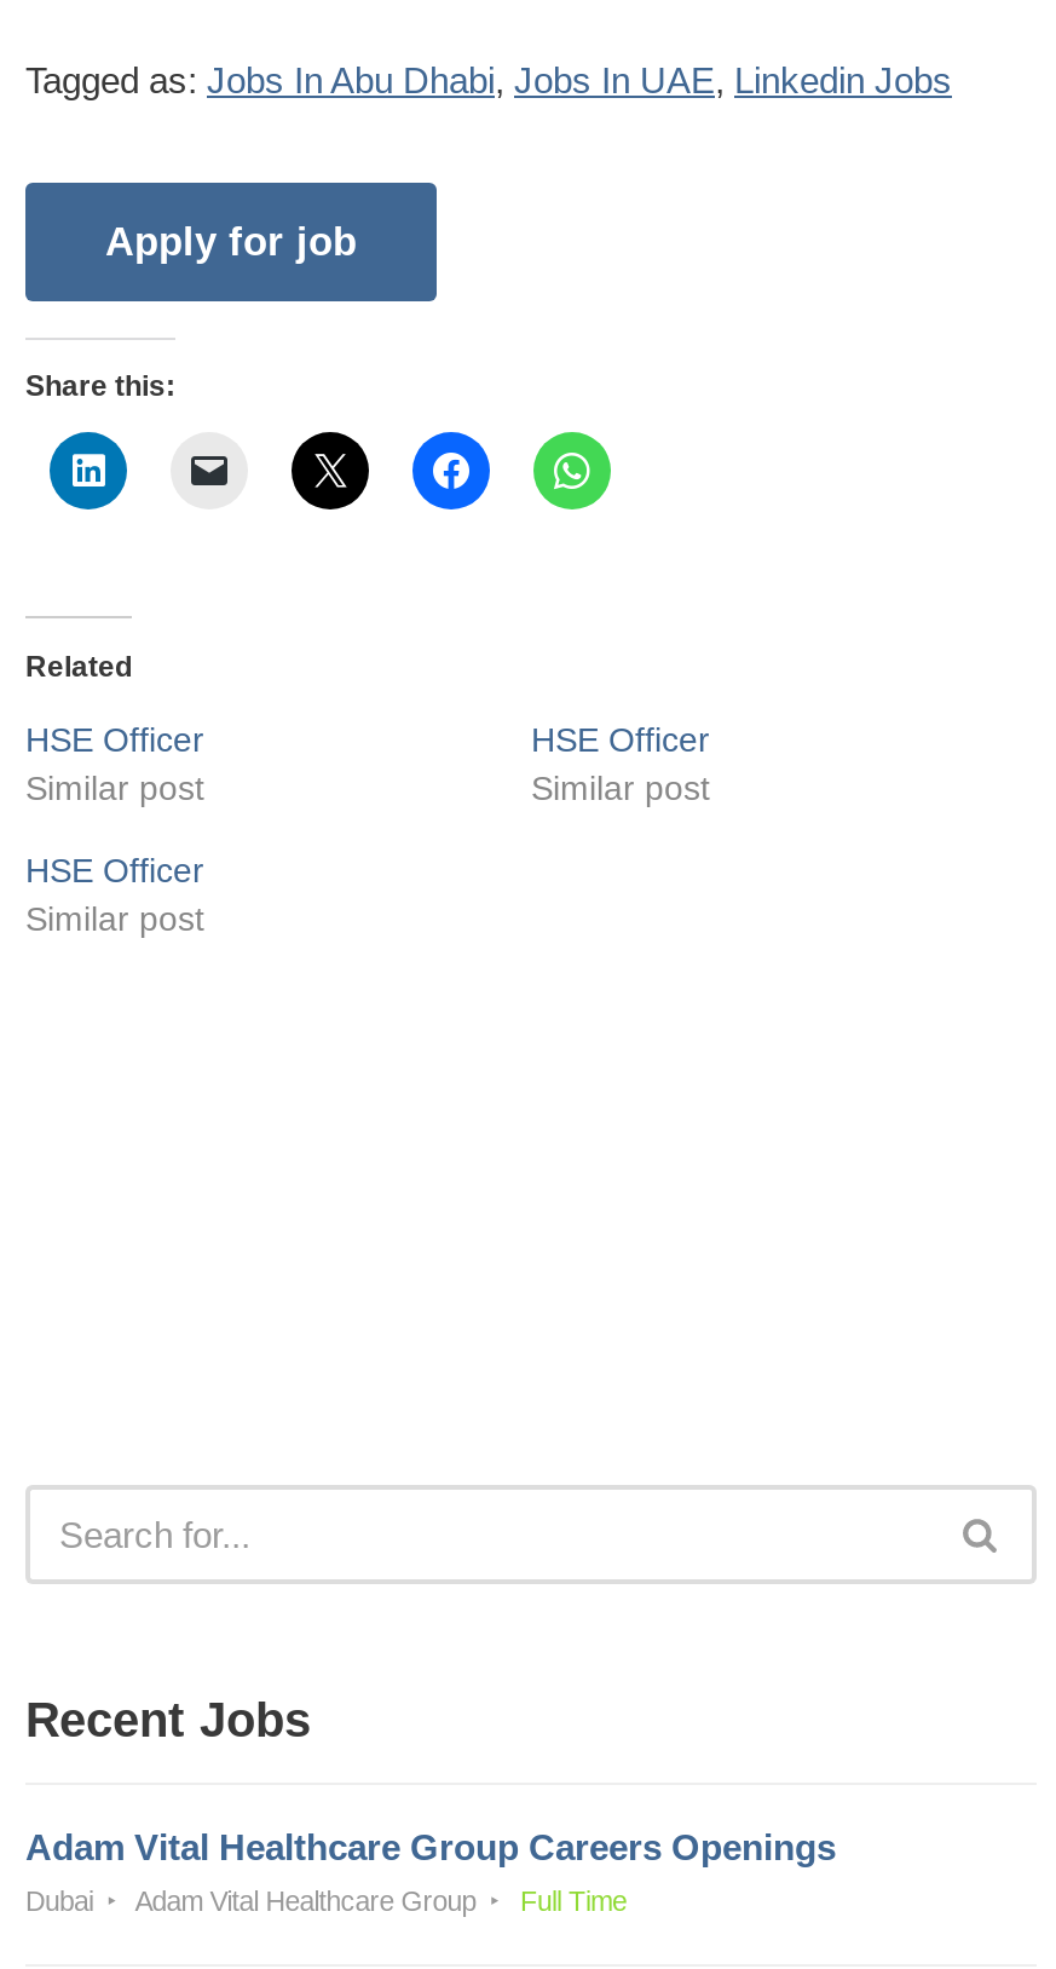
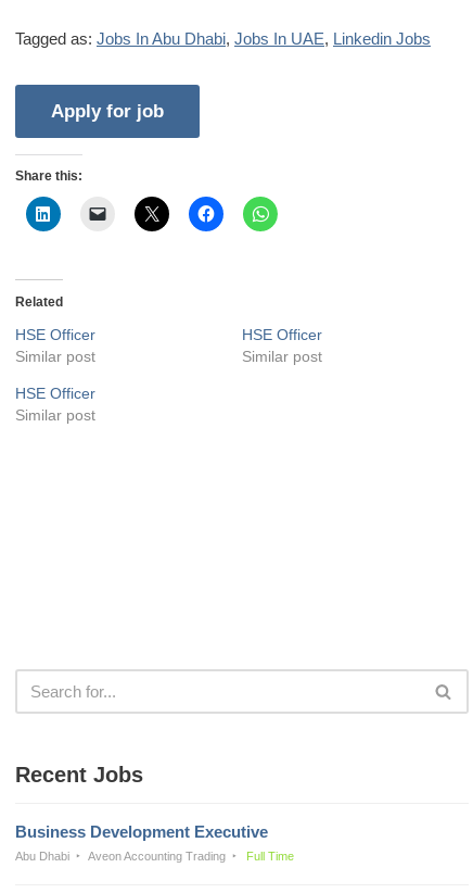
[25,1825,836,1866] Adam Vital Healthcare Group Careers Openings -> [15,822,268,840] Business Development Executive
[25,1885,476,1915] Dubai | Adam Vital Healthcare Group -> [15,849,226,862] Abu Dhabi | Aveon Accounting Trading

